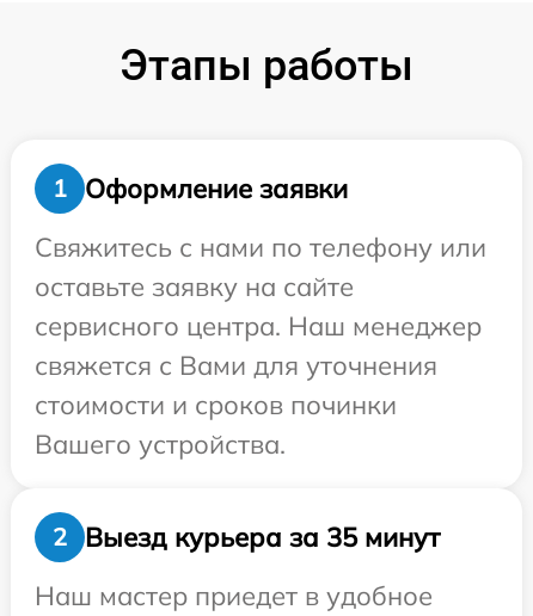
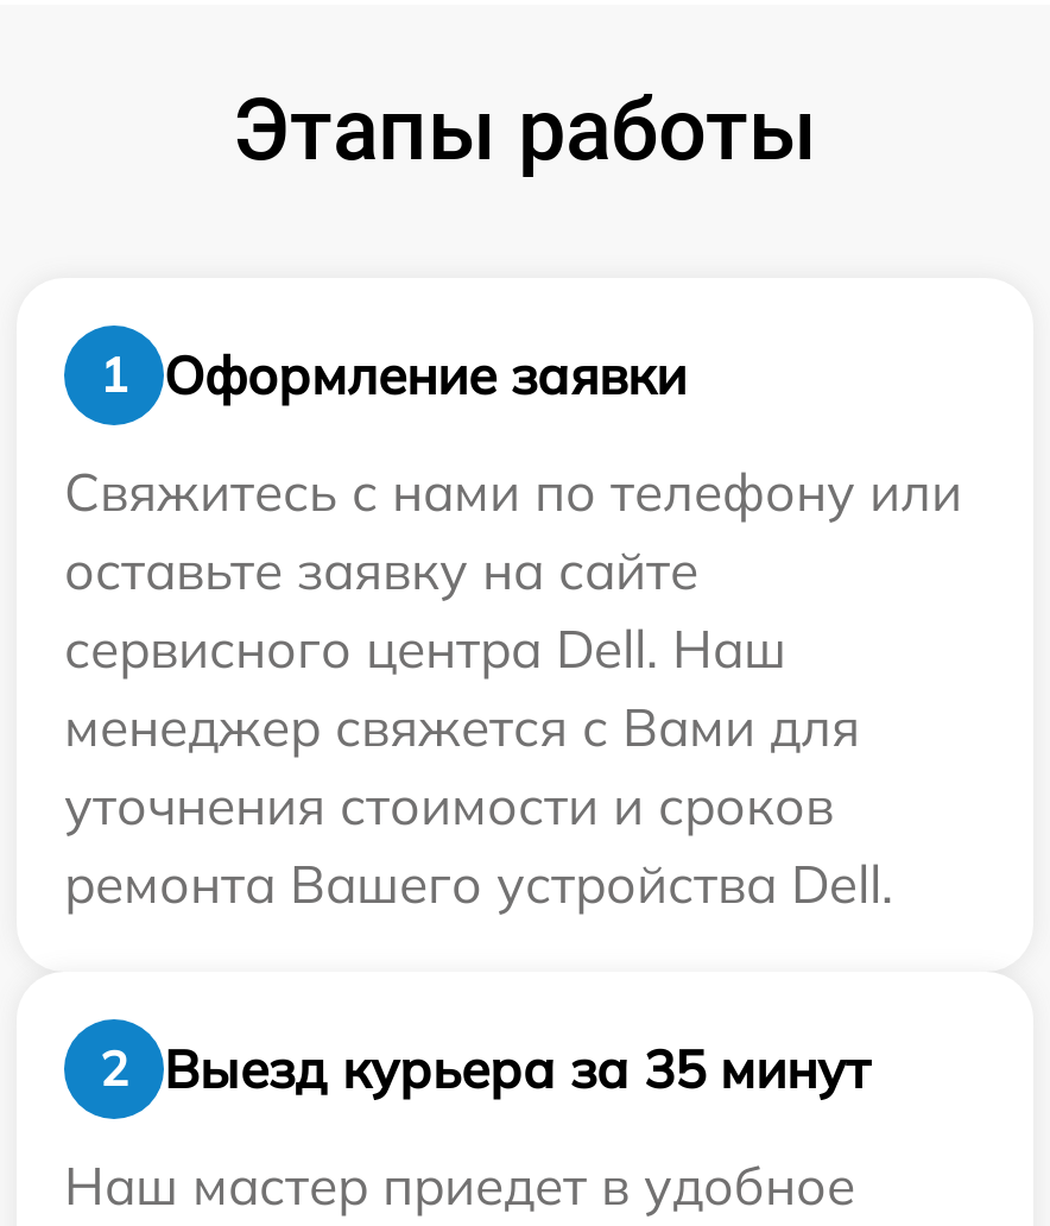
[35,309,482,461] сервисного центра. Наш менеджер | свяжется с Вами для уточнения | стоимости и сроков починки | Вашего устройства. -> [64,615,893,917] сервисного центра Dell. Наш | менеджер свяжется с Вами для | уточнения стоимости и сроков | ремонта Вашего устройства Dell.

